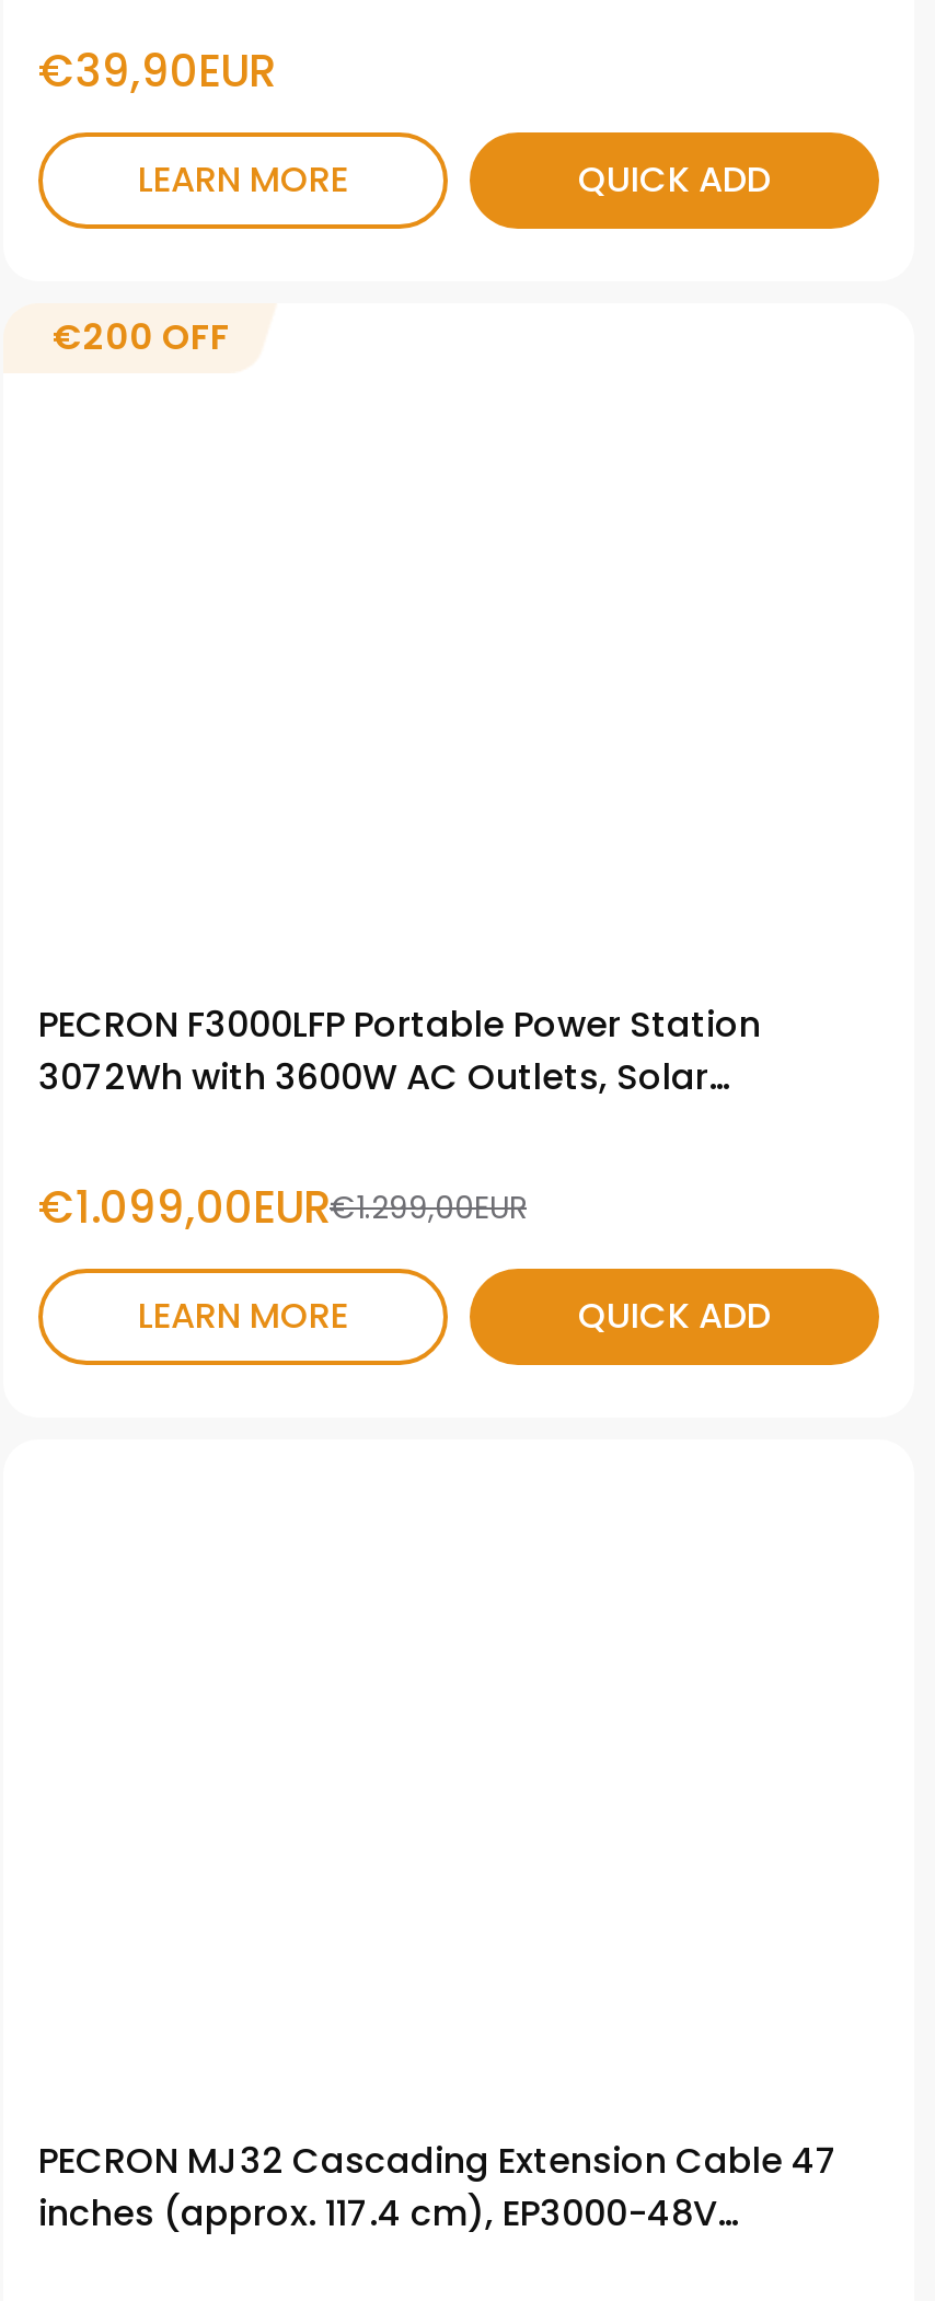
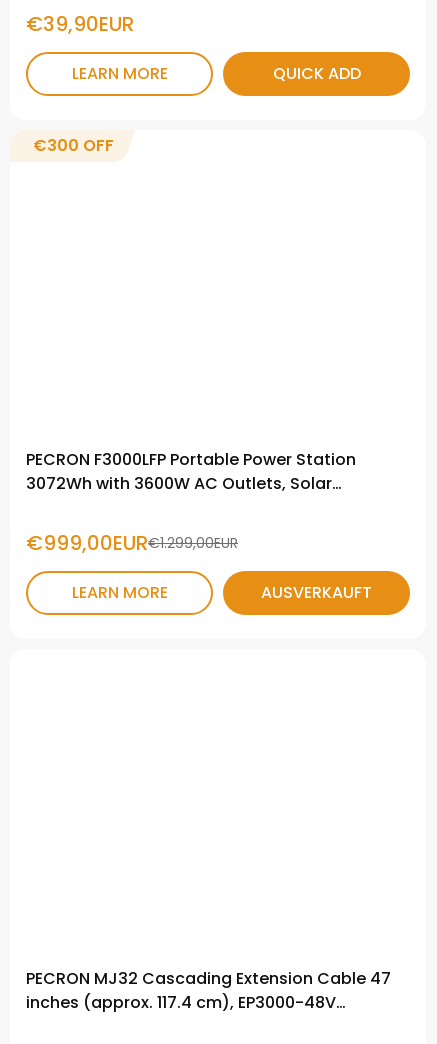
[53,312,230,362] €200 OFF -> [32,134,113,157] €300 OFF
[38,1177,527,1238] €1.099,00EUR €1.299,00EUR -> [26,529,238,557] €999,00EUR €1.299,00EUR
[578,1291,771,1341] QUICK ADD -> [261,581,372,604] AUSVERKAUFT

